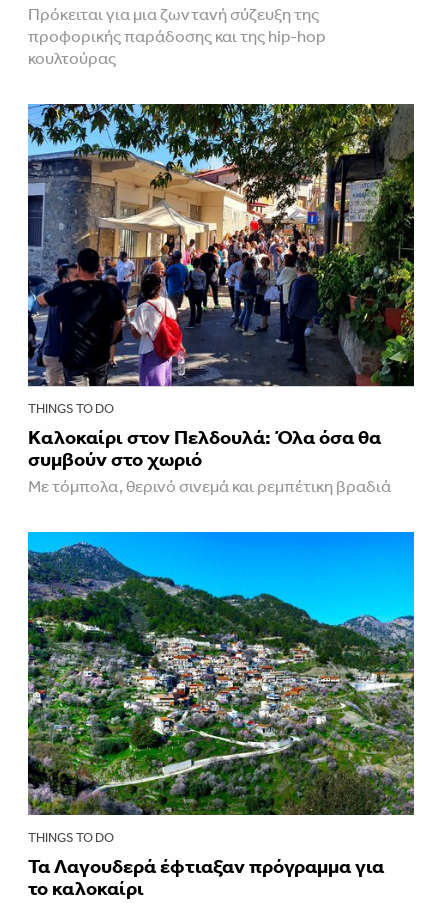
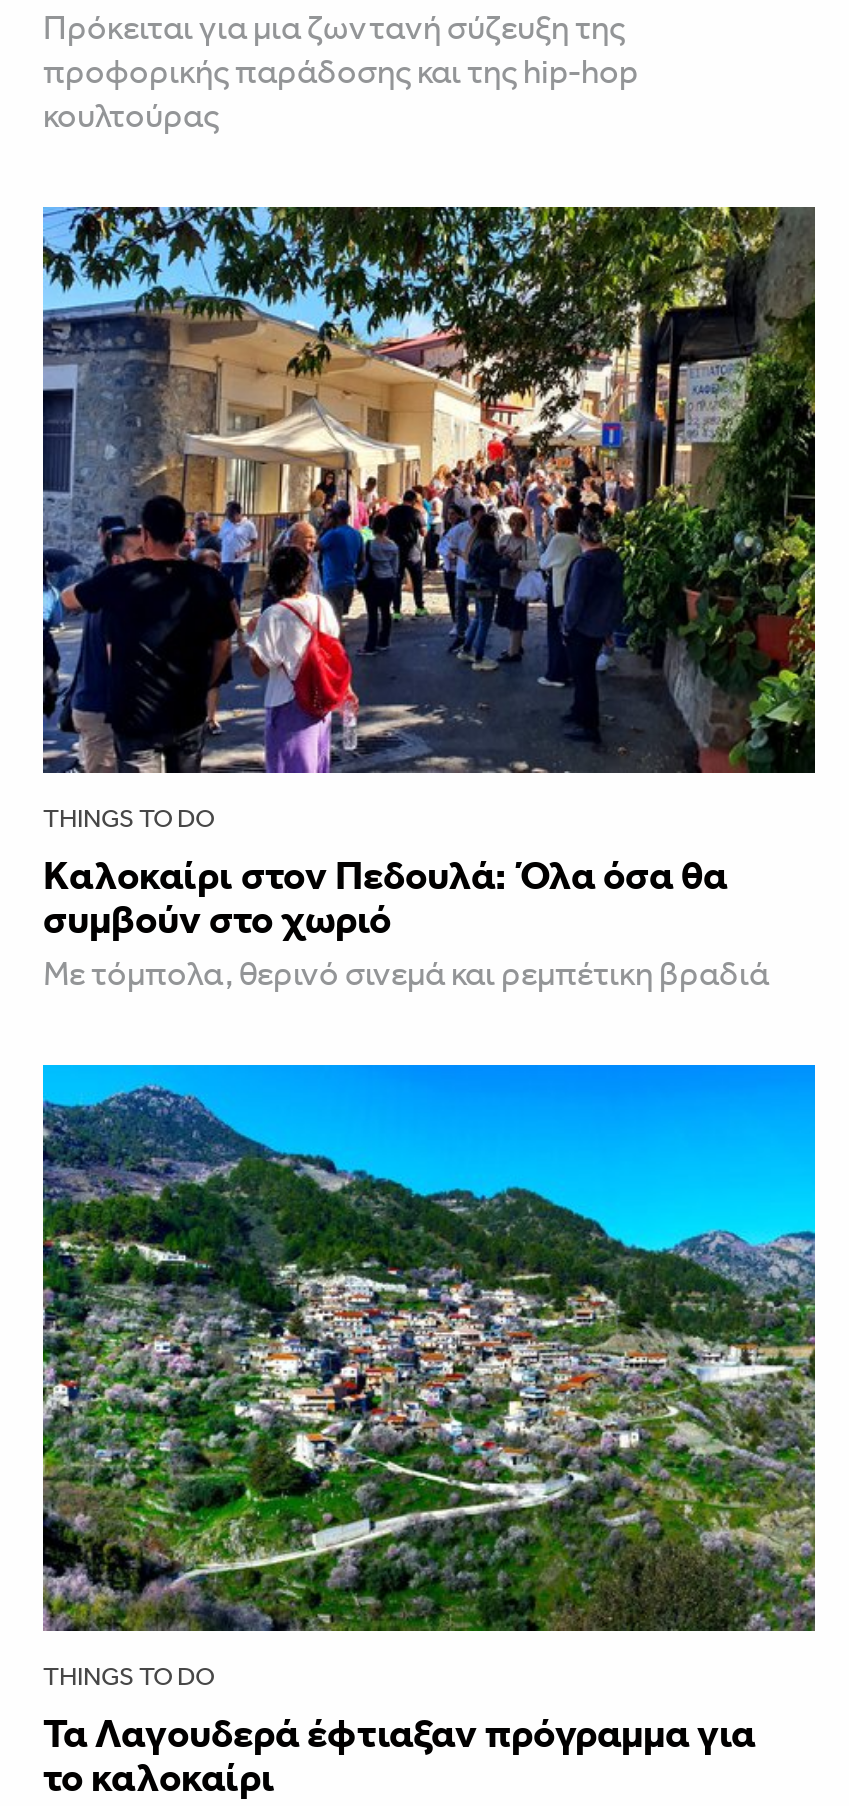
[28,425,381,449] Kαλοκαίρι στον Πελδουλά: Όλα όσα θα -> [43,851,727,899] Kαλοκαίρι στον Πεδουλά: Όλα όσα θα

